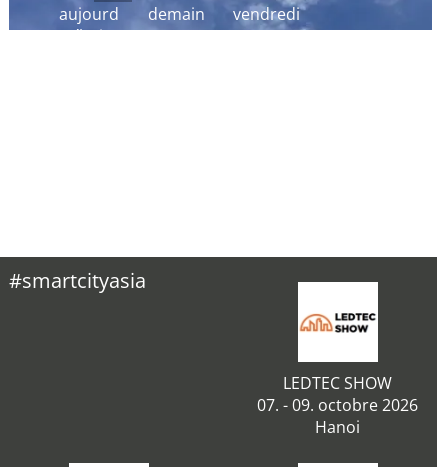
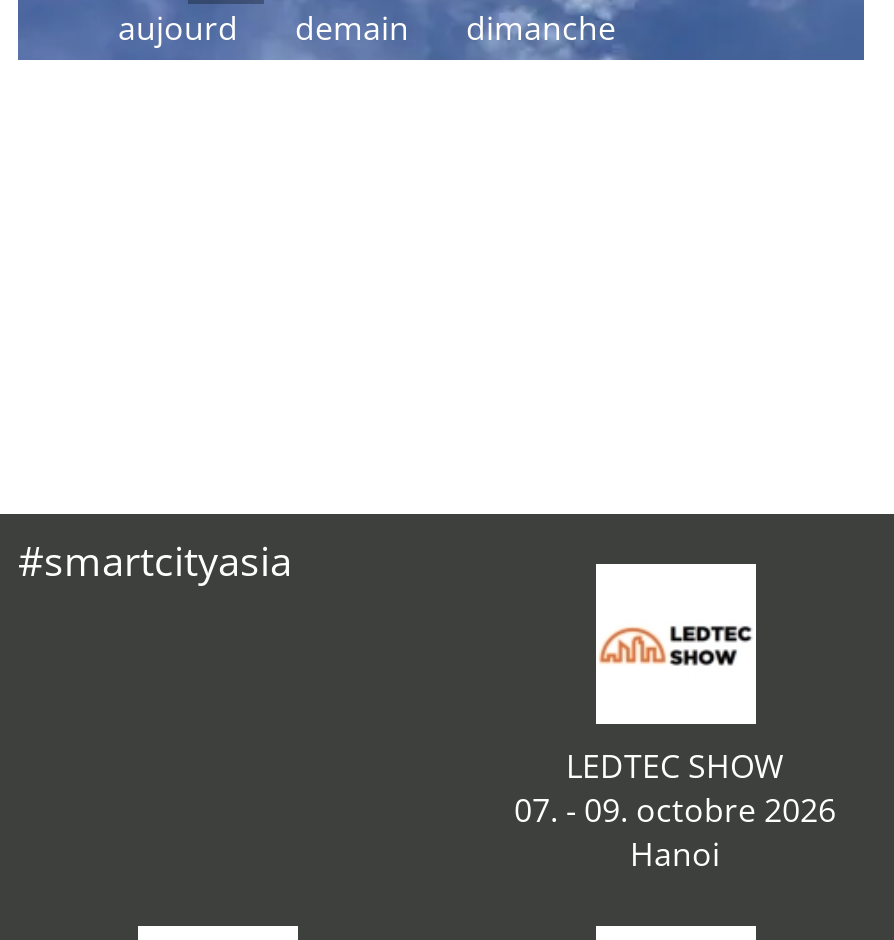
[233,3,300,25] vendredi -> [466,7,616,51] dimanche

